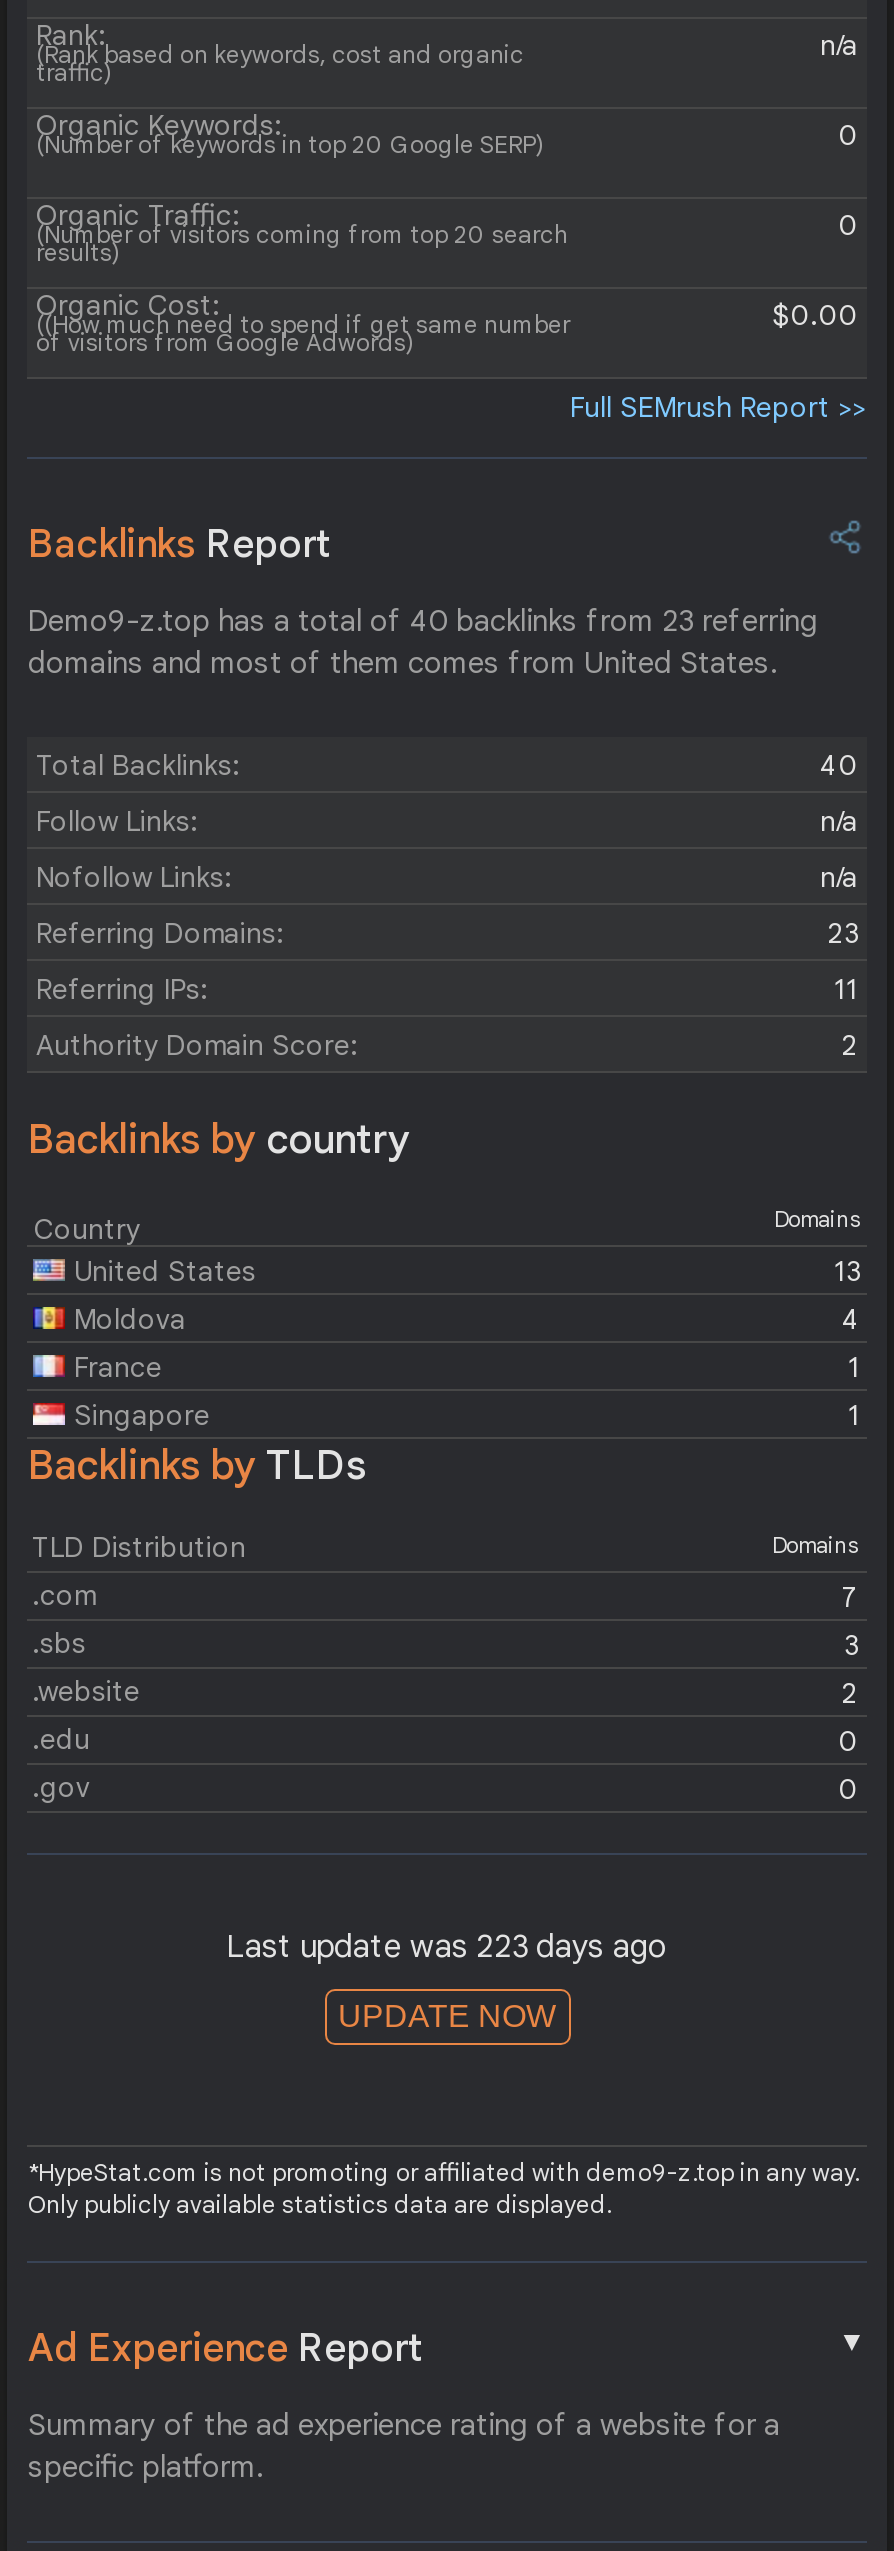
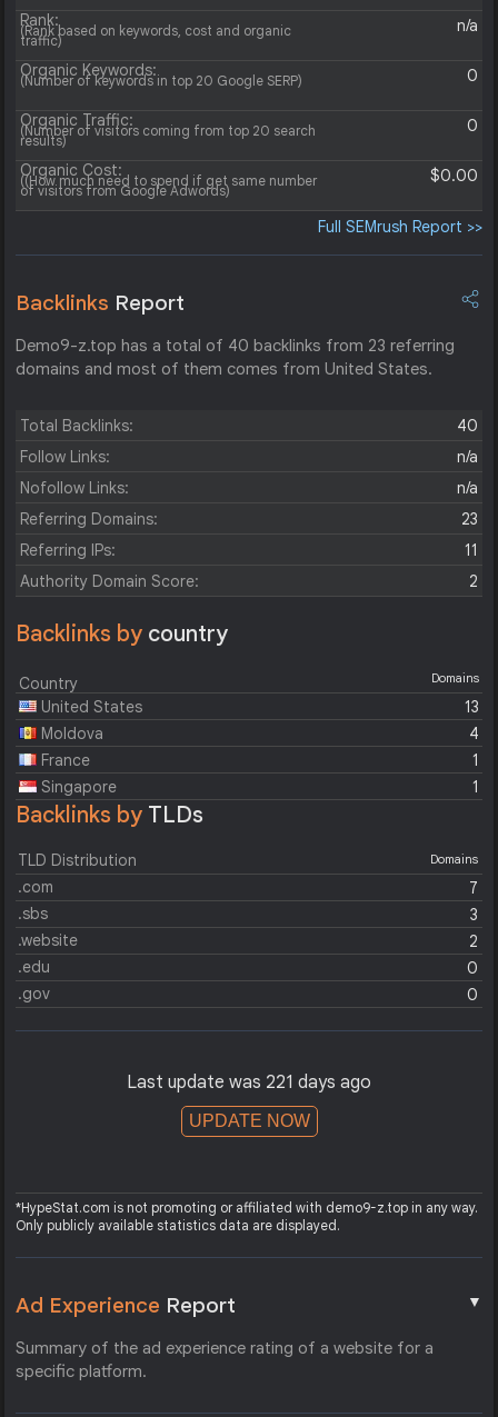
[226,1927,668,1967] Last update was 223 days ago -> [127,1072,371,1094] Last update was 221 days ago

